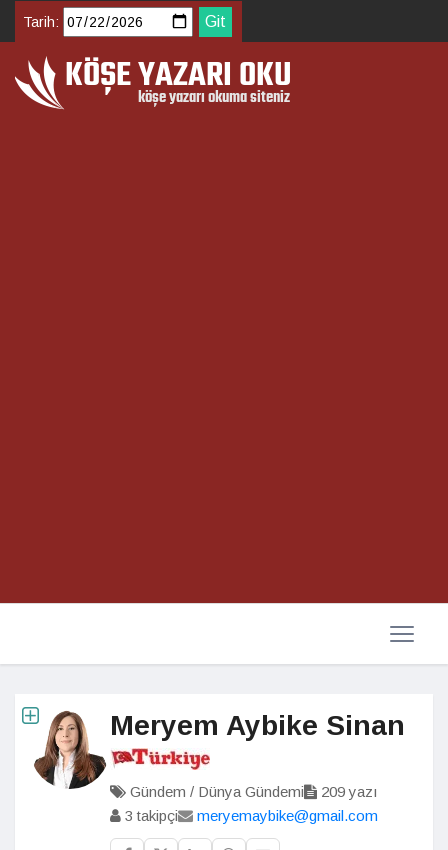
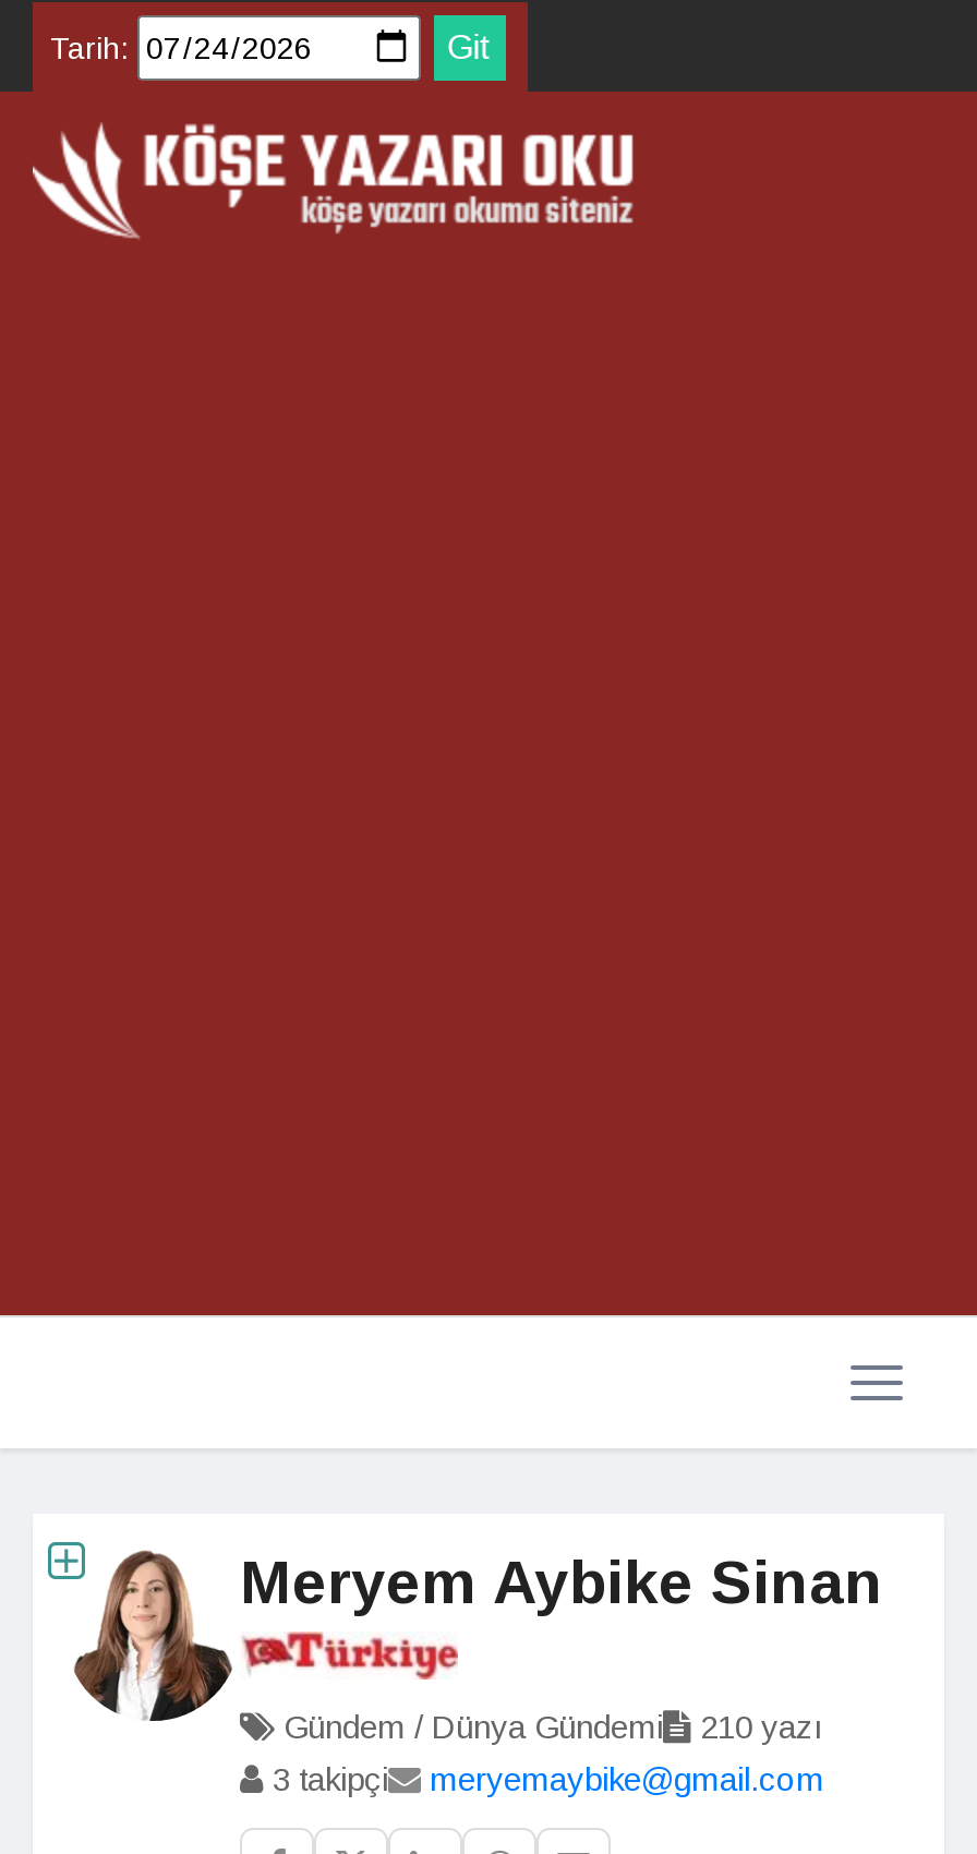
[126,783,378,800] Gündem / Dünya Gündemi 209 yazı -> [275,1708,824,1745] Gündem / Dünya Gündemi 210 yazı

